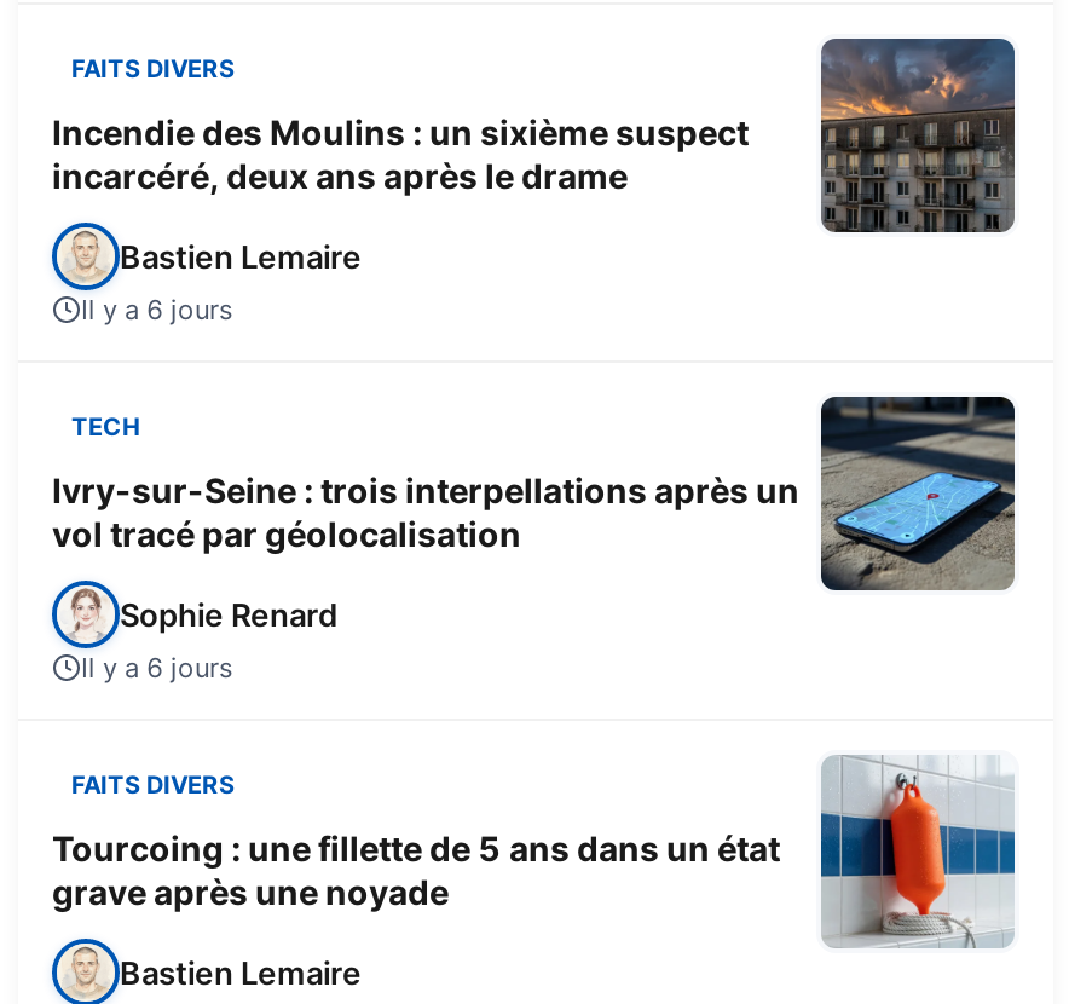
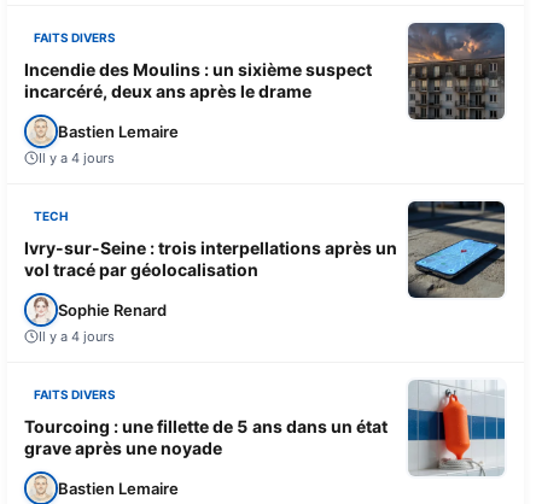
[81,292,233,326] Il y a 6 jours -> [39,149,115,166] Il y a 4 jours
[81,650,233,684] Il y a 6 jours -> [39,327,115,344] Il y a 4 jours

